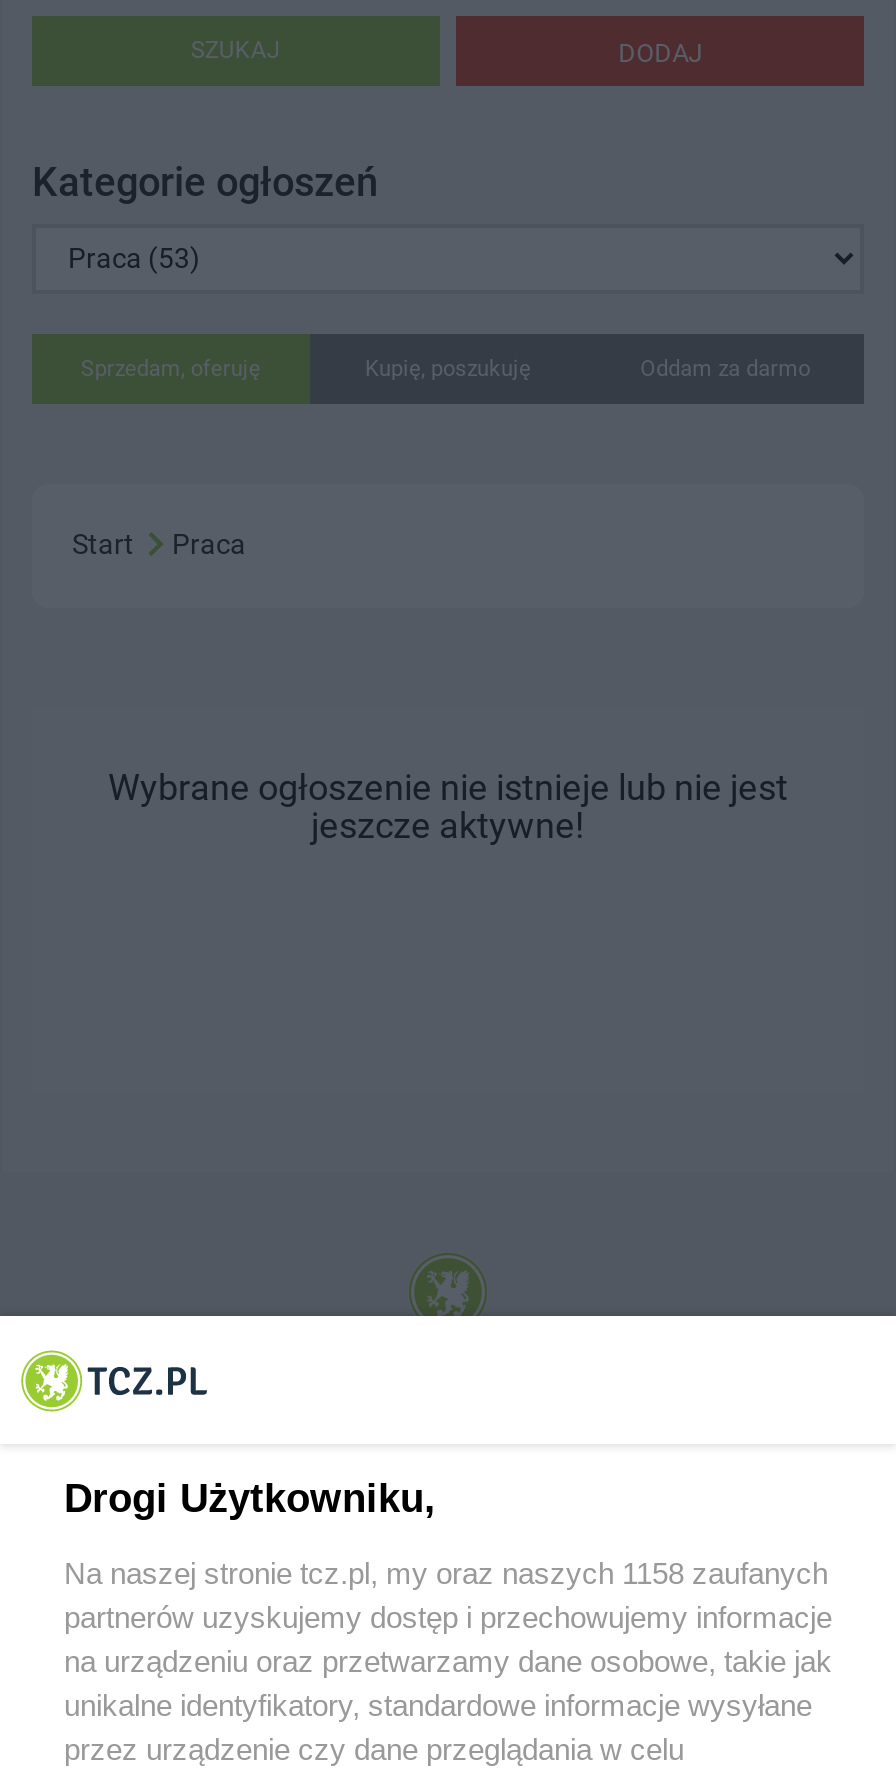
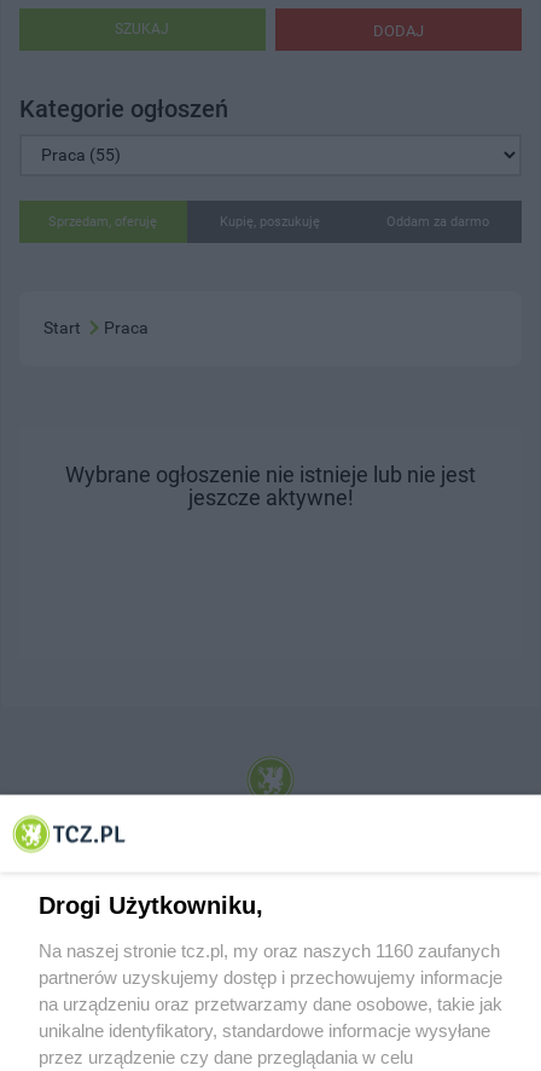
[64,1556,828,1590] Na naszej stronie tcz.pl, my oraz naszych 1158 zaufanych -> [39,939,500,960] Na naszej stronie tcz.pl, my oraz naszych 1160 zaufanych

